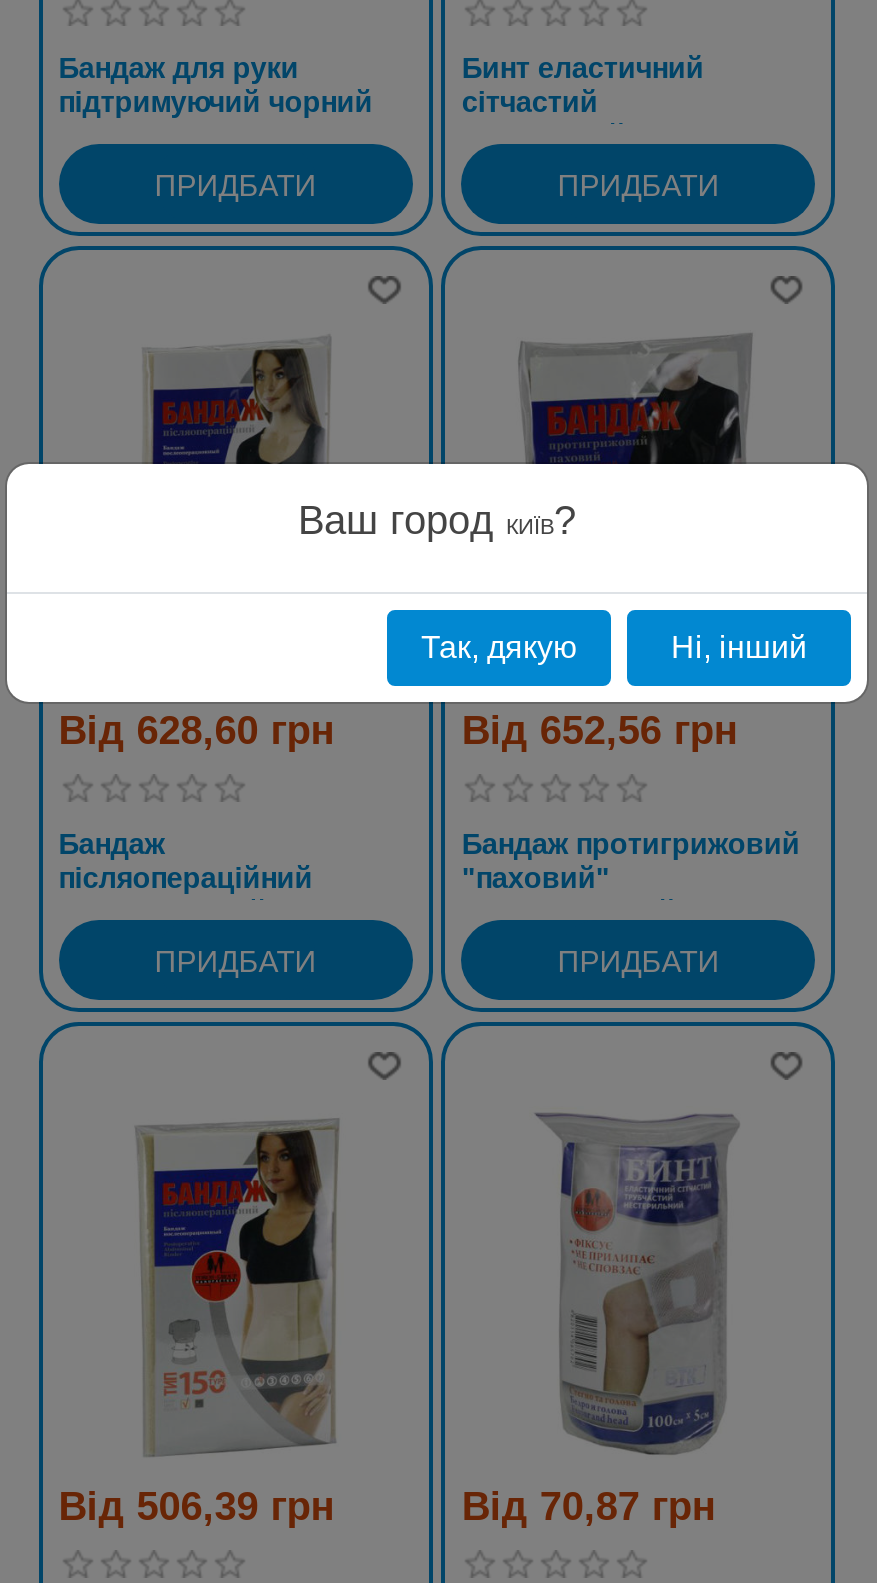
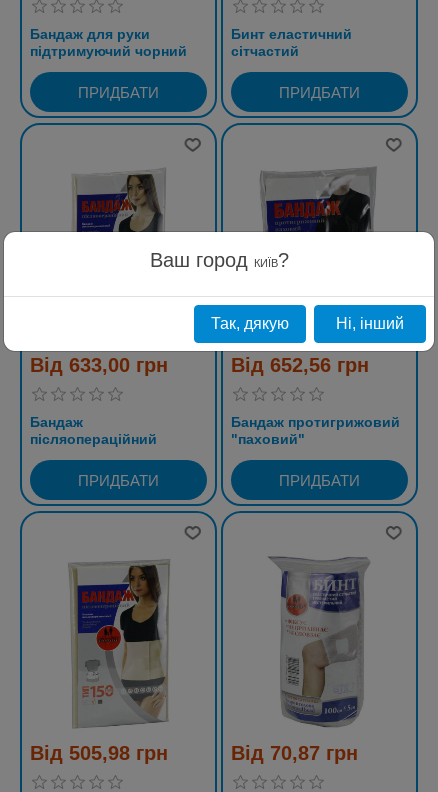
[59,708,335,752] Від 628,60 грн -> [30,354,168,376] Від 633,00 грн
[59,1484,335,1528] Від 506,39 грн -> [30,742,168,764] Від 505,98 грн

